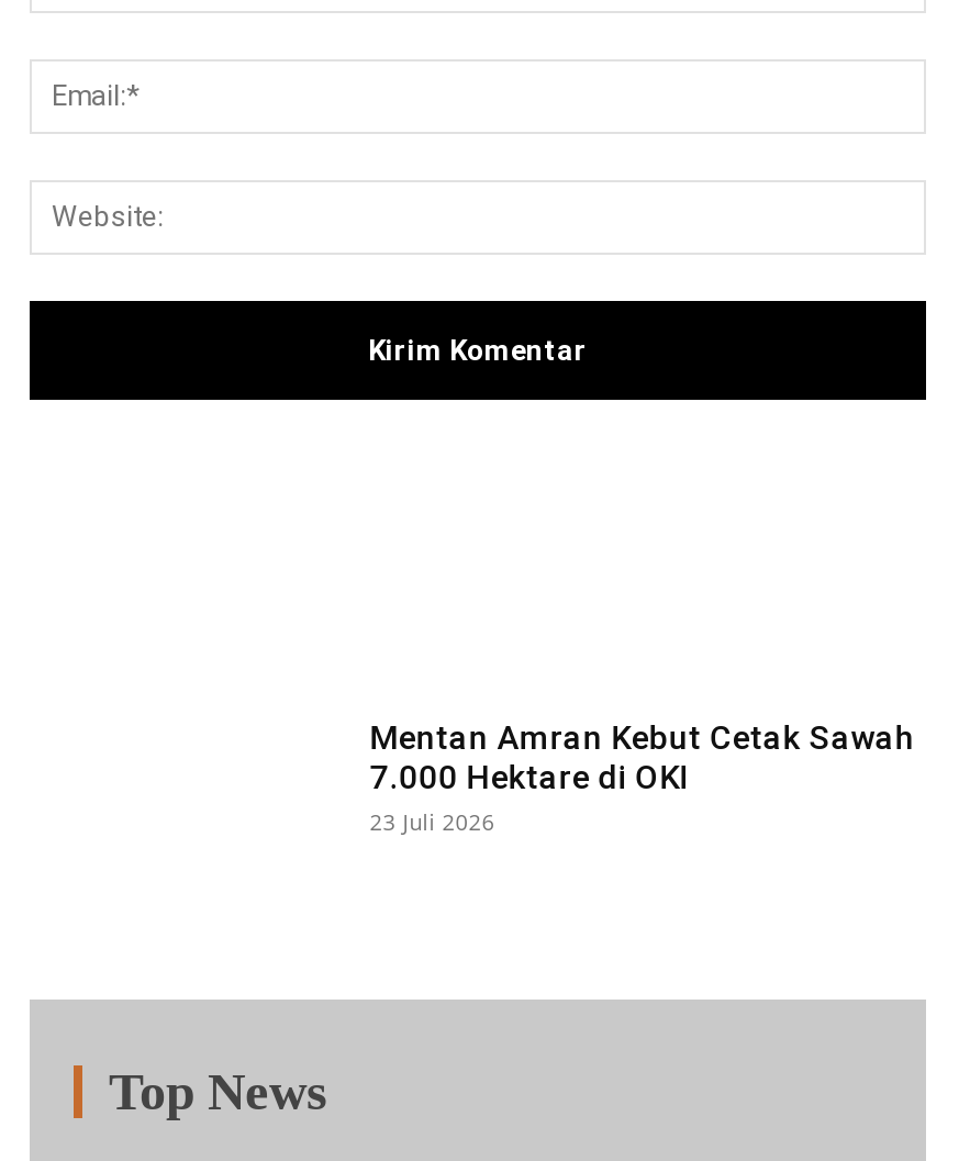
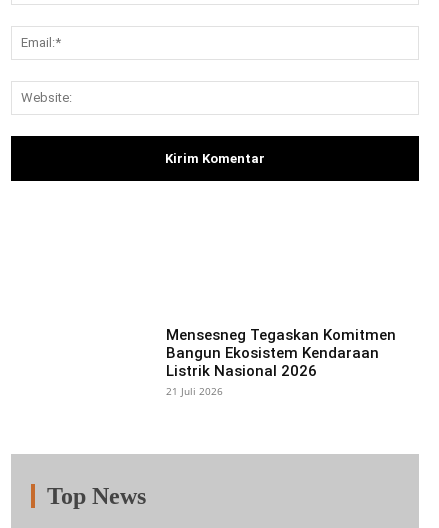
[370,718,915,837] Mentan Amran Kebut Cetak Sawah | 7.000 Hektare di OKI | 23 Juli 2026 -> [166,326,396,398] Mensesneg Tegaskan Komitmen | Bangun Ekosistem Kendaraan | Listrik Nasional 2026 | 21 Juli 2026

